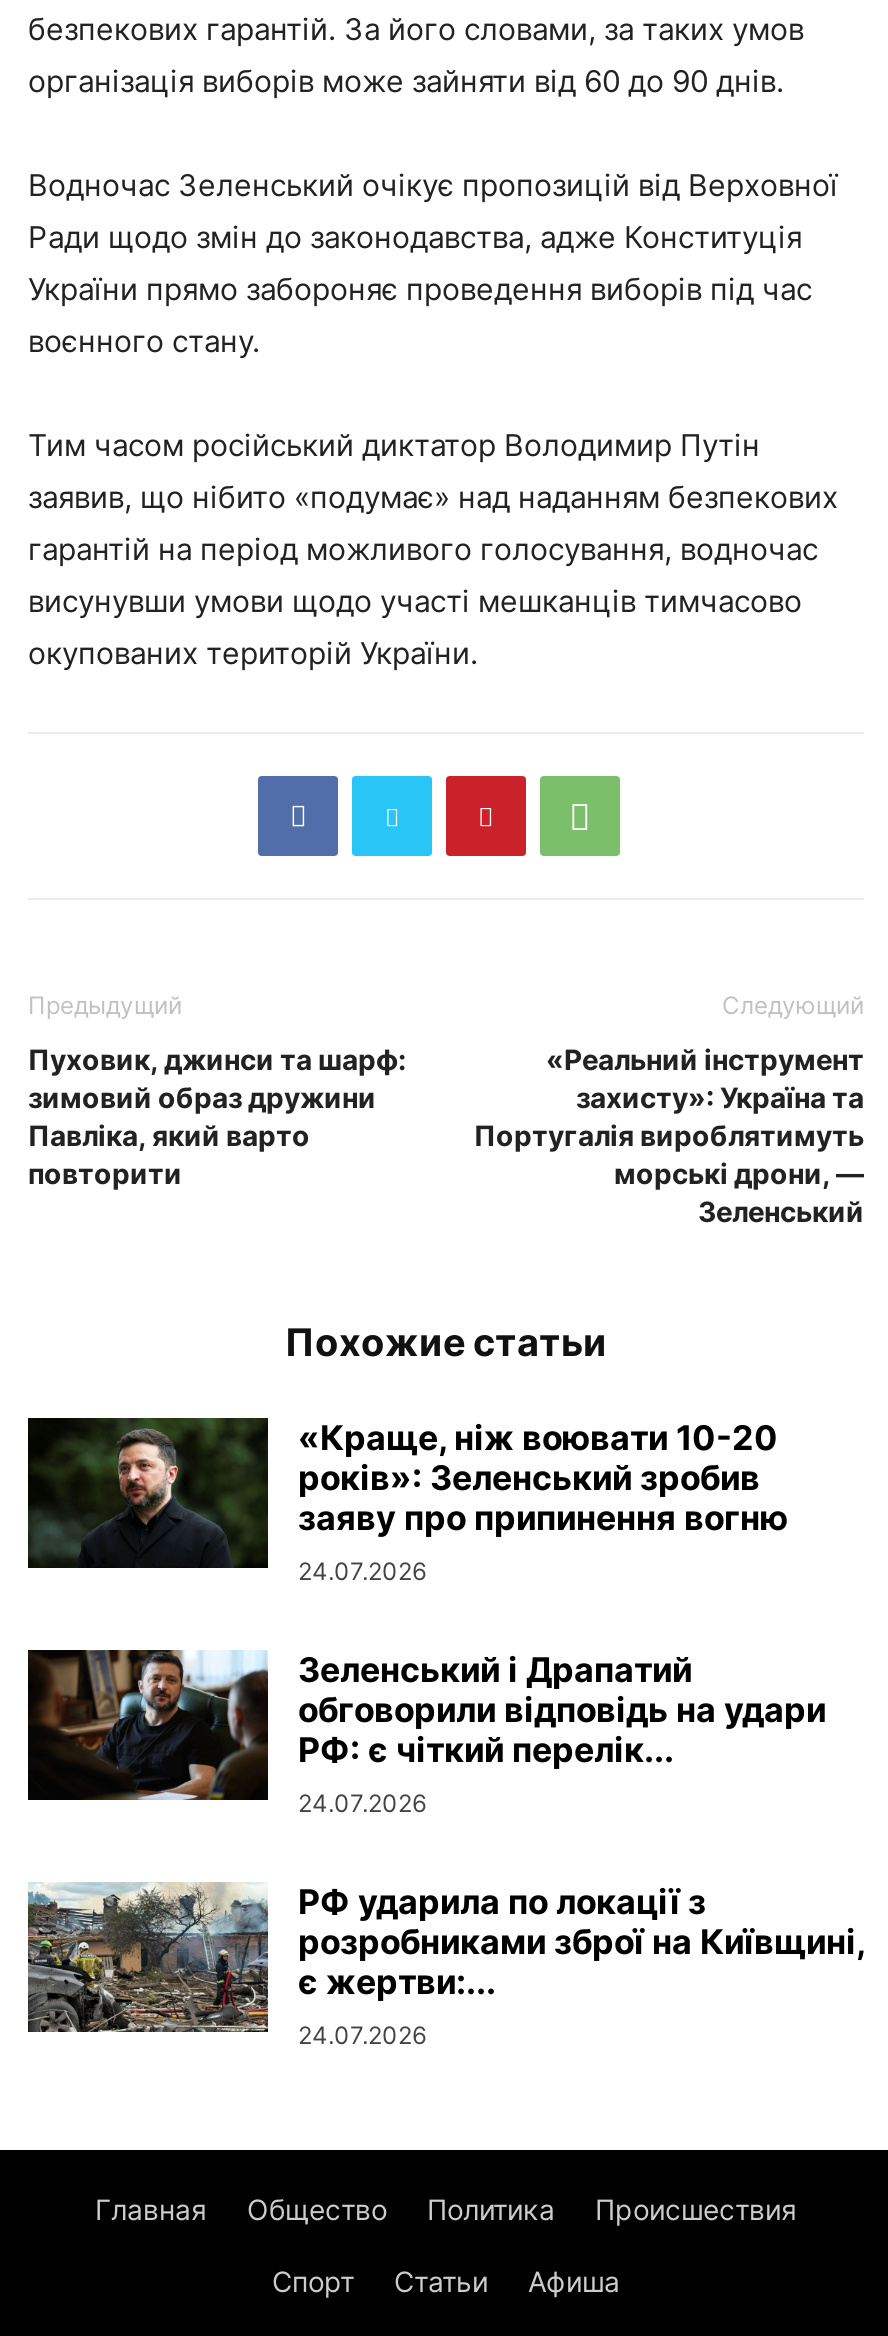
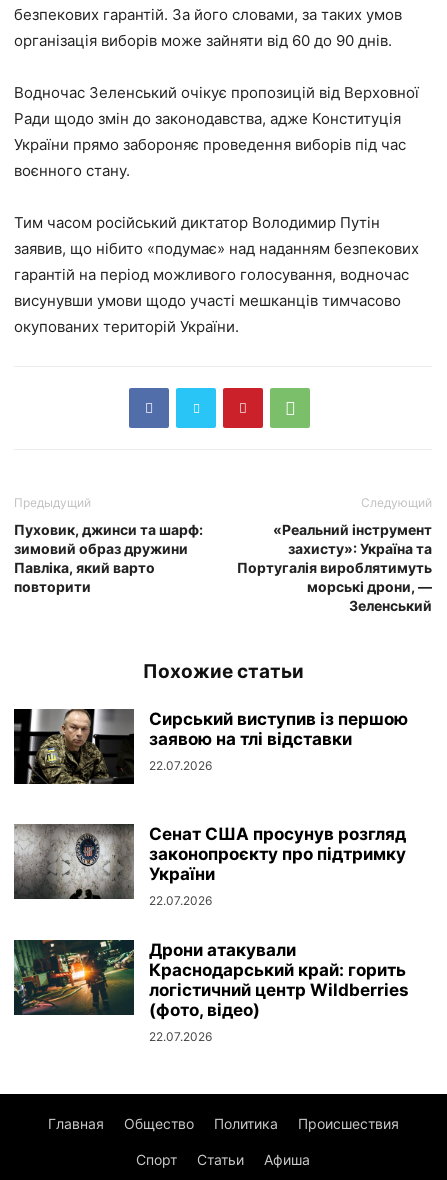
[30,1416,788,1585] [image] | «Краще, ніж воювати 10-20 | років»: Зеленський зробив | заяву про припинення вогню | 24.07.2026 -> [14,709,408,785] [image] | Сирський виступив із першою | заявою на тлі відставки | 22.07.2026
[28,1648,826,1817] [image] | Зеленський і Драпатий | обговорили відповідь на удари | РФ: є чіткий перелік... | 24.07.2026 -> [14,823,406,908] [image] | Сенат США просунув розгляд | законопроєкту про підтримку | України | 22.07.2026
[28,1880,864,2049] [image] | РФ ударила по локації з | розробниками зброї на Київщині, | є жертви:... | 24.07.2026 -> [13,939,409,1044] [image] | Дрони атакували | Краснодарський край: горить | логістичний центр Wildberries | (фото, відео) | 22.07.2026

